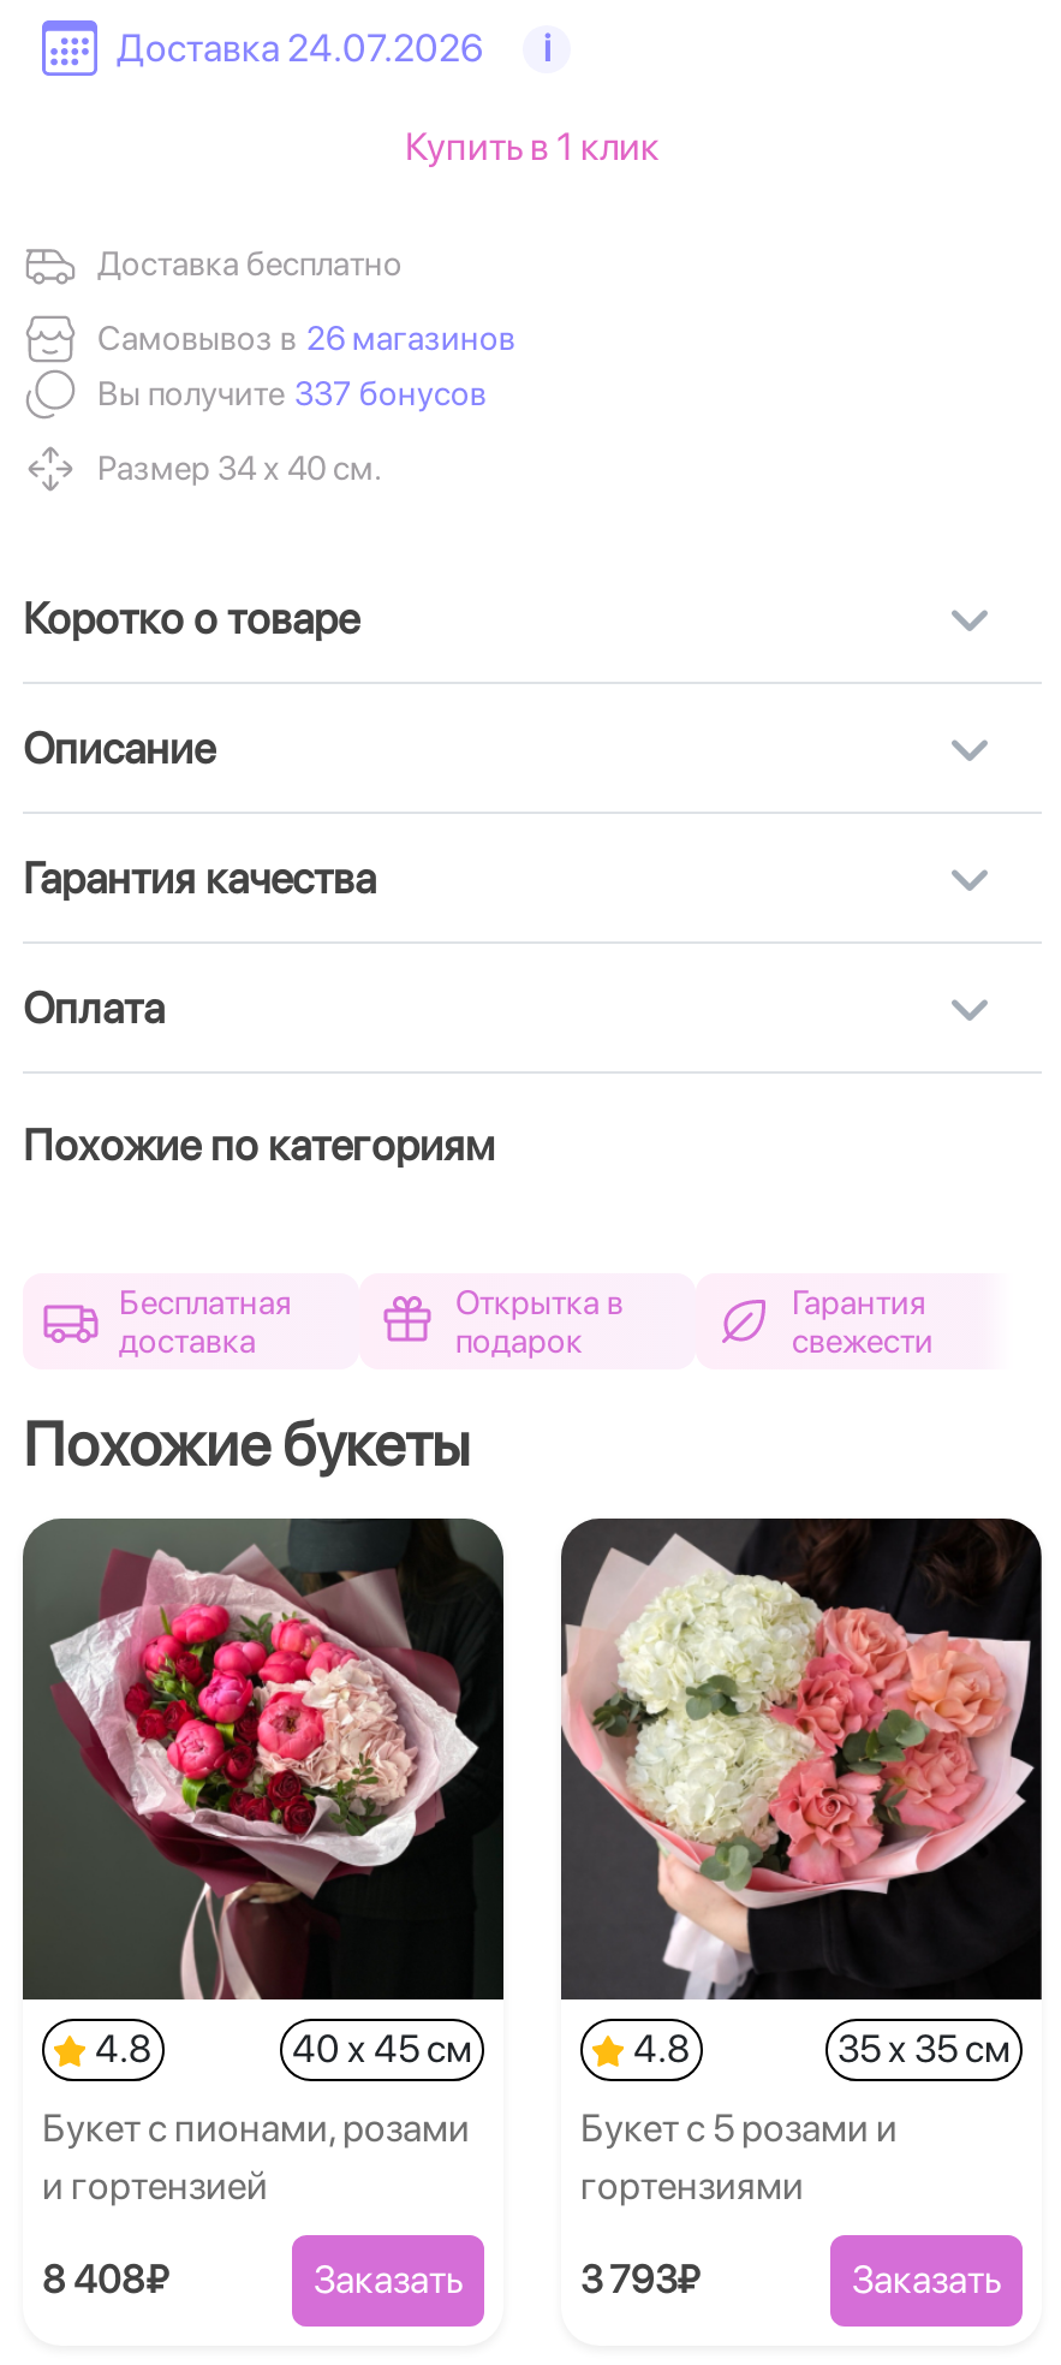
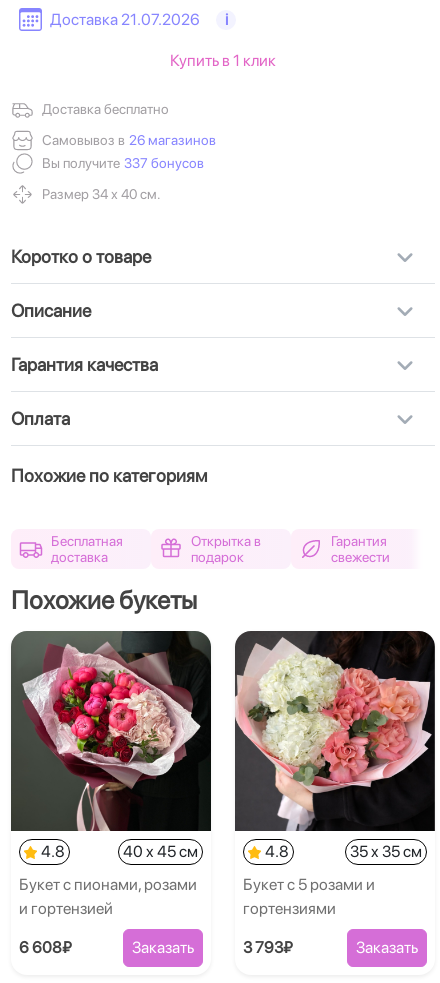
[117,25,484,71] Доставка 24.07.2026 -> [50,10,200,29] Доставка 21.07.2026
[42,2257,169,2302] 8 408₽ -> [19,938,72,957] 6 608₽

